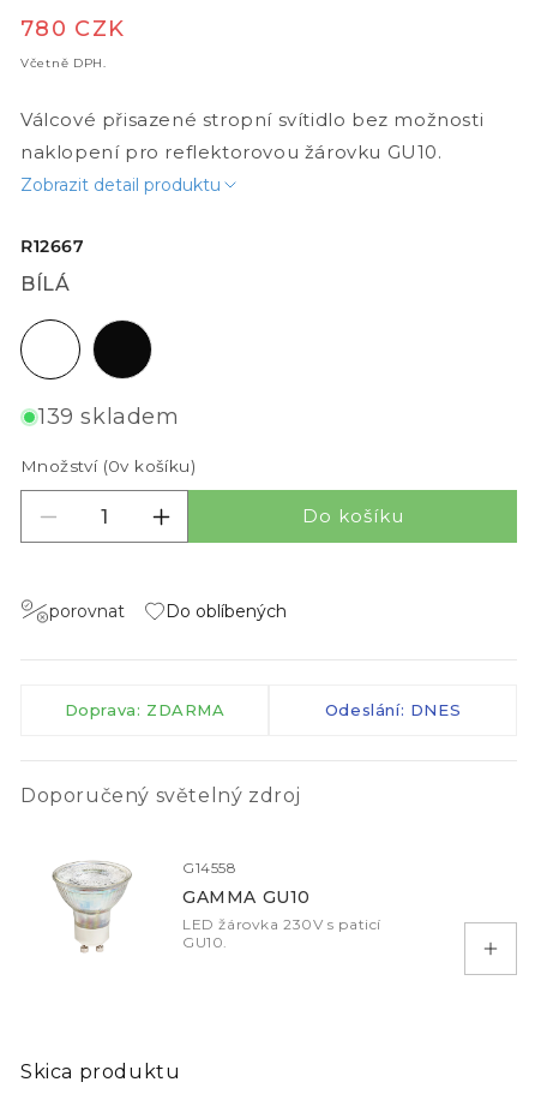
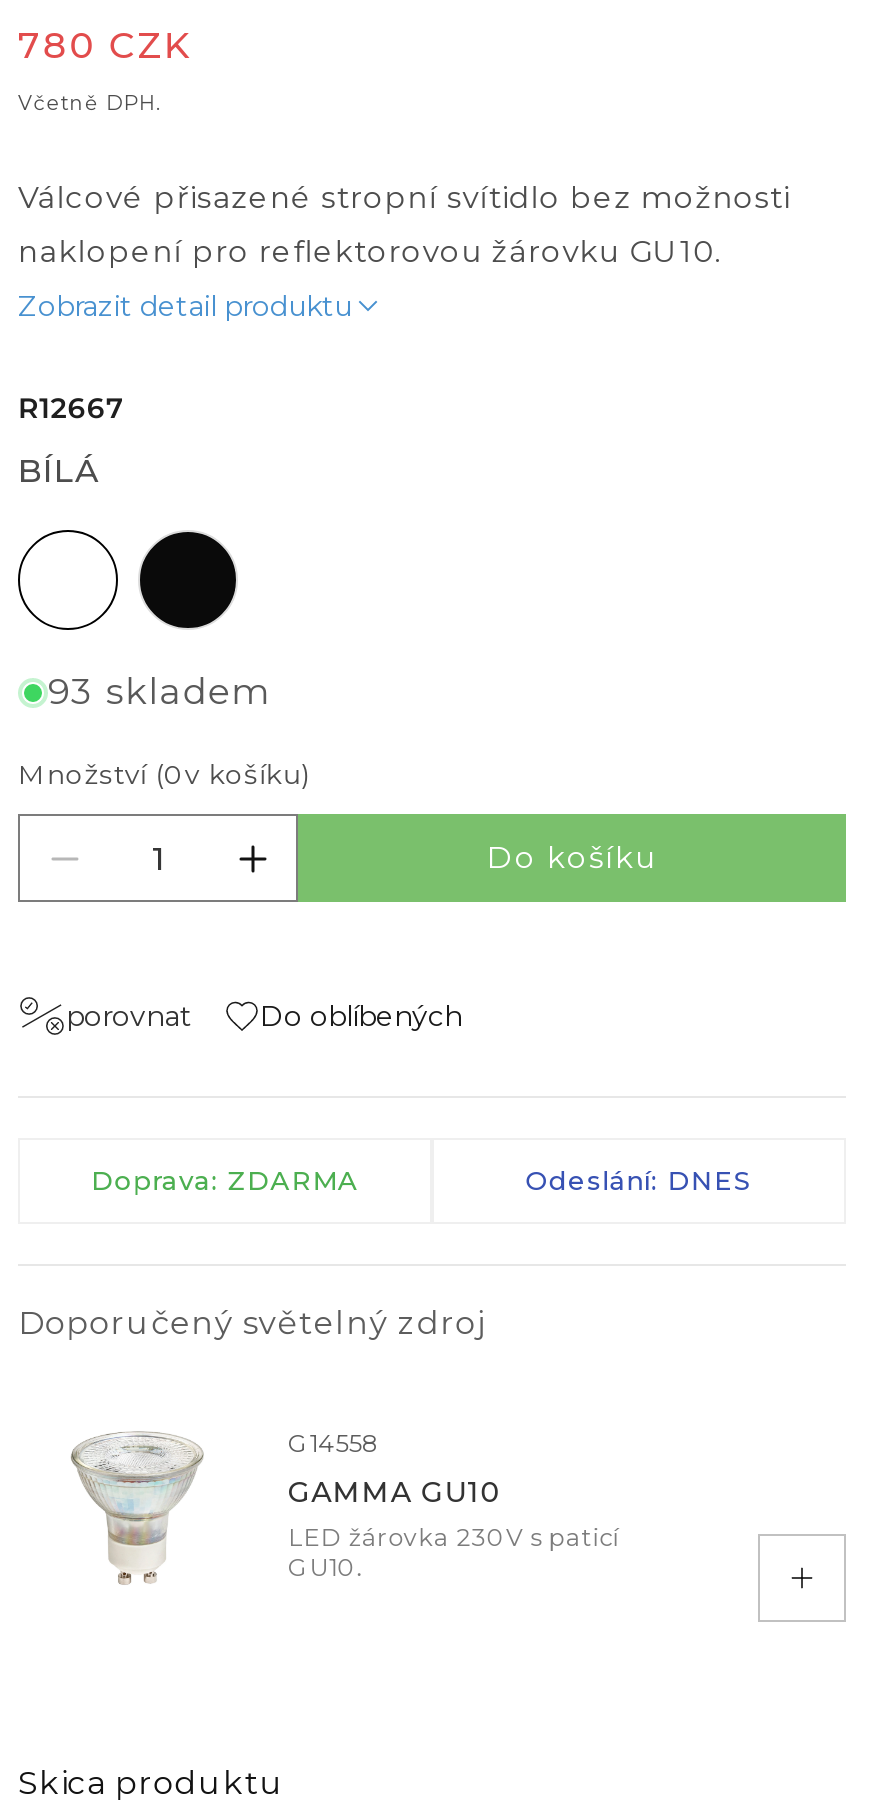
[38,403,179,430] 139 skladem -> [48,670,270,714] 93 skladem

